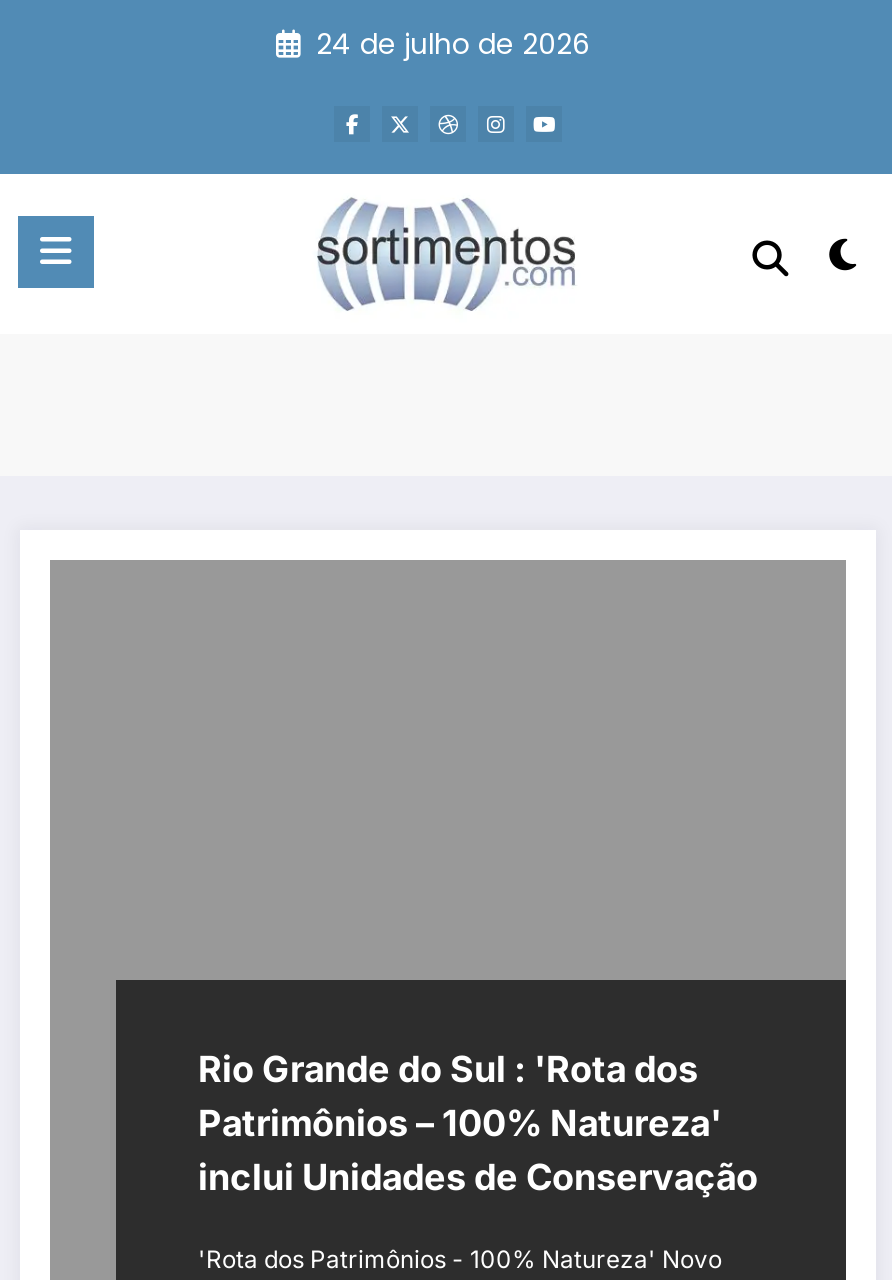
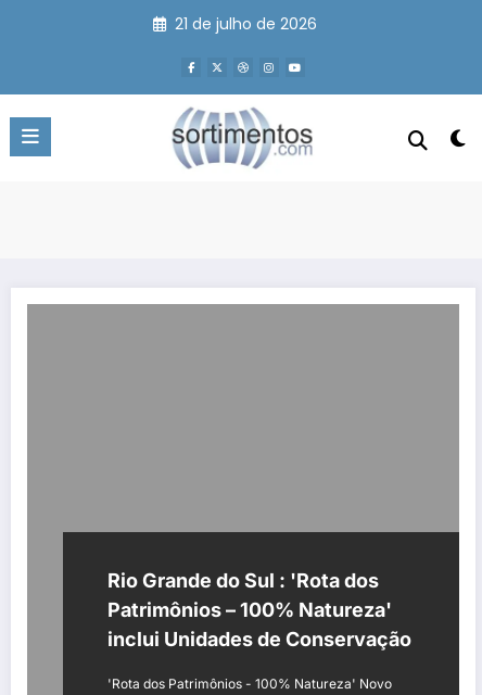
[316,24,590,64] 24 de julho de 2026 -> [175,13,317,35] 21 de julho de 2026

